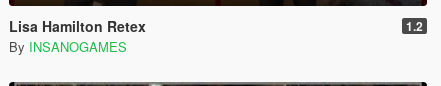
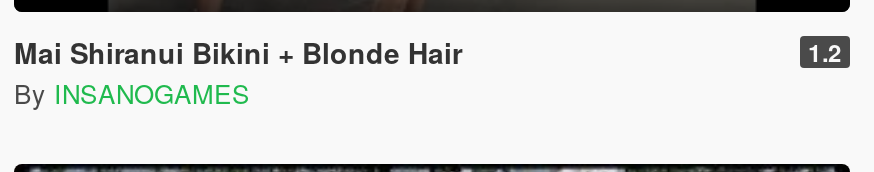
[9,16,146,36] Lisa Hamilton Retex -> [14,32,462,72] Mai Shiranui Bikini + Blonde Hair

